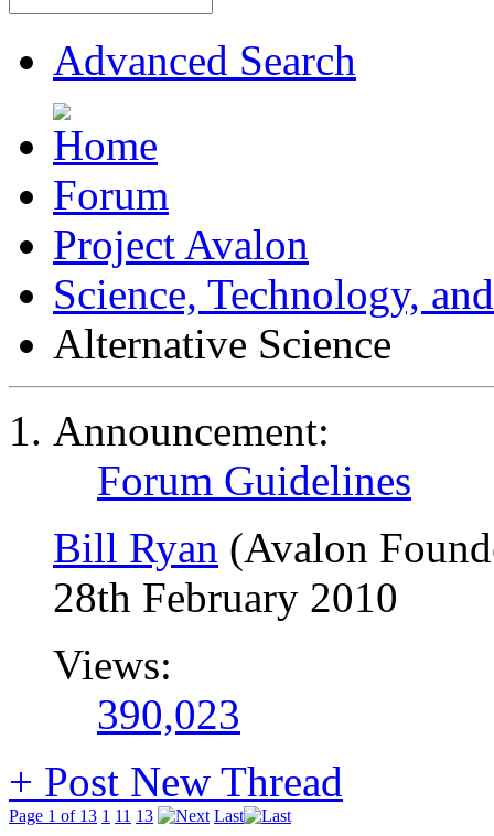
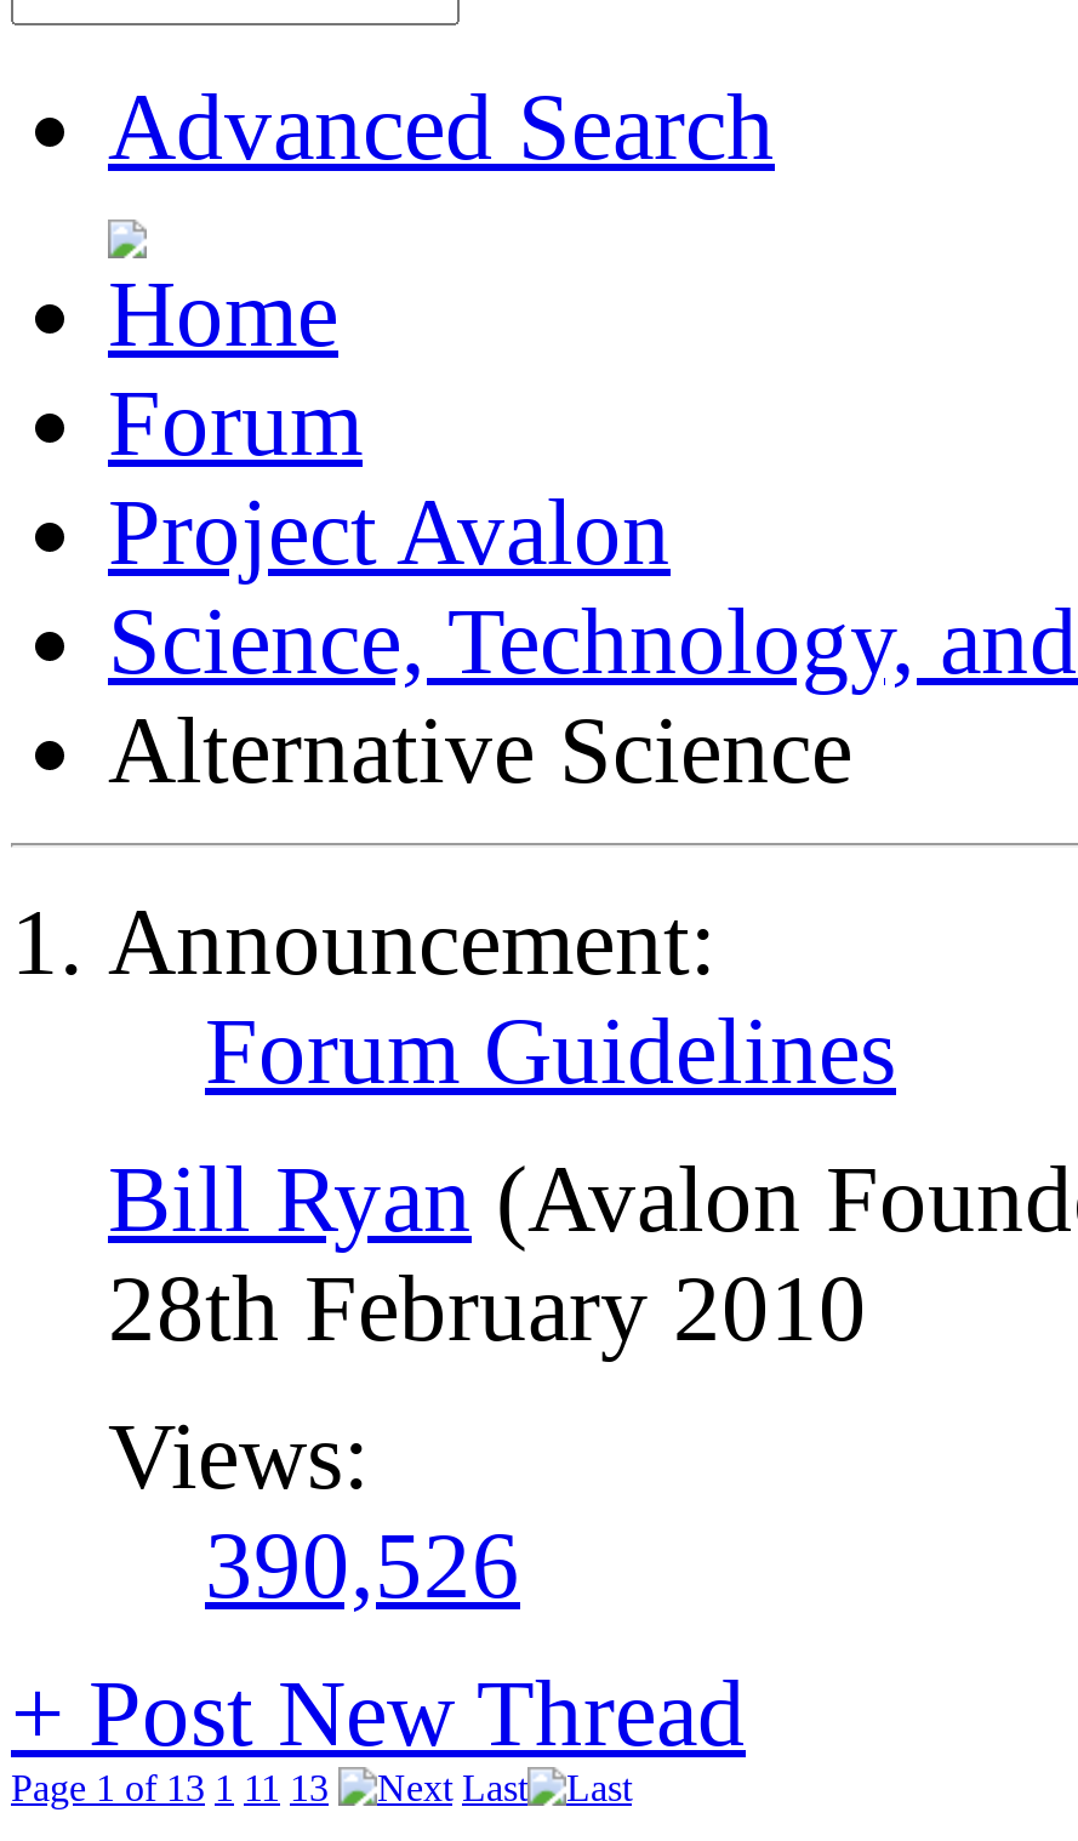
[97,690,240,738] 390,023 -> [205,1512,520,1617] 390,526

